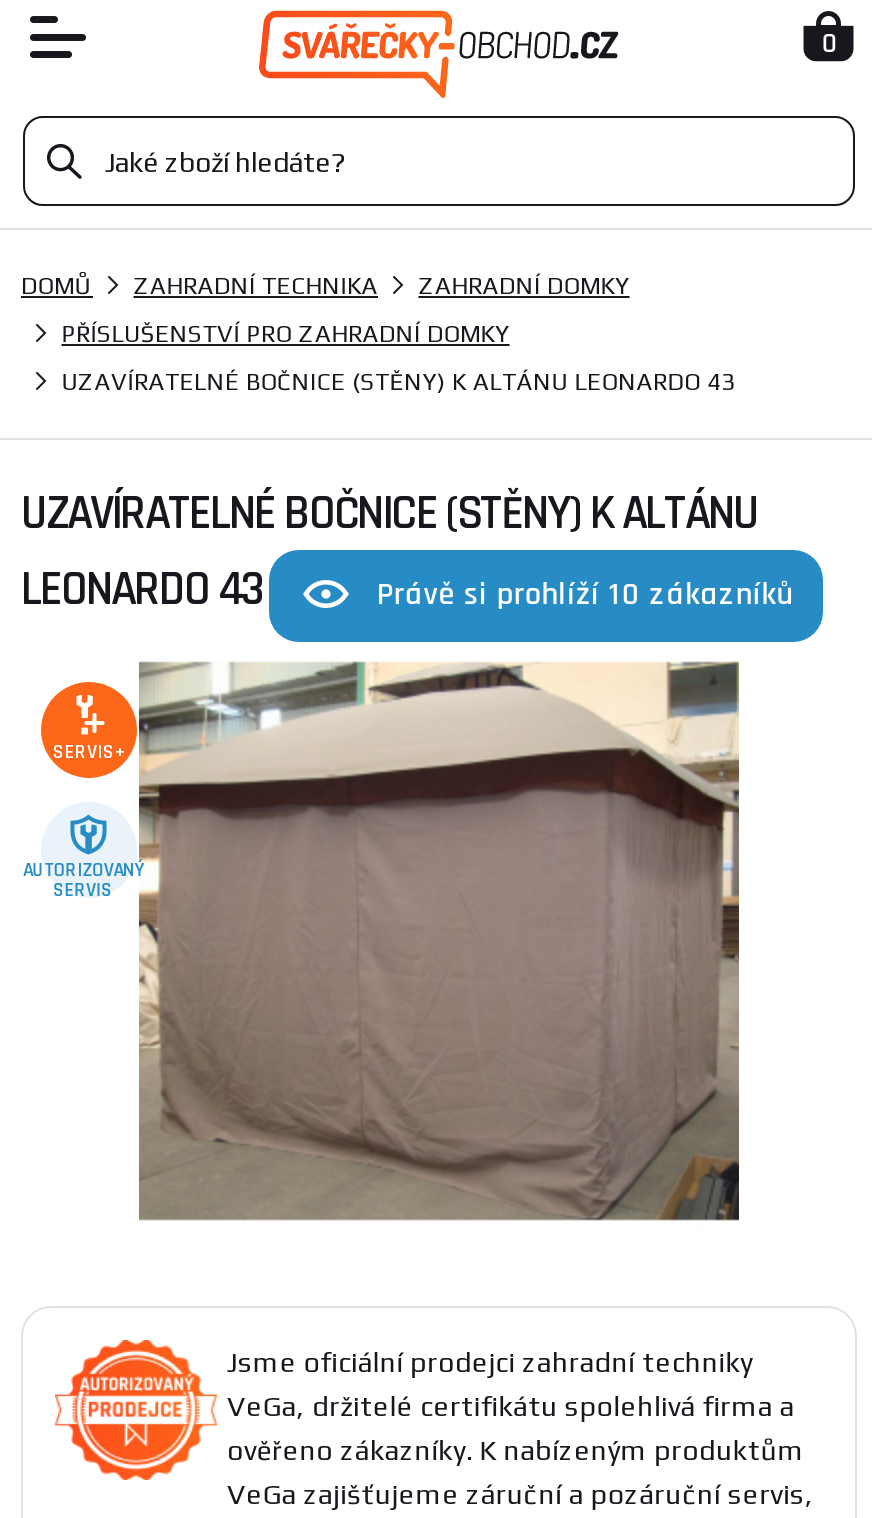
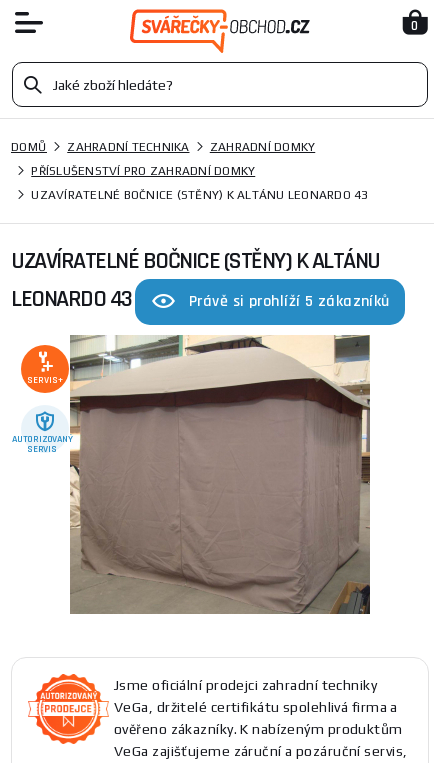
[377,574,793,616] Právě si prohlíží 10 zákazníků -> [189,291,390,312] Právě si prohlíží 5 zákazníků

